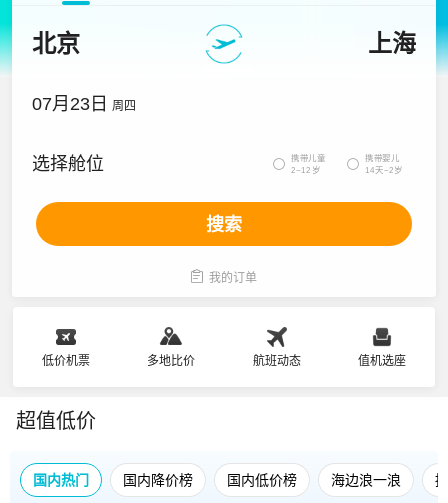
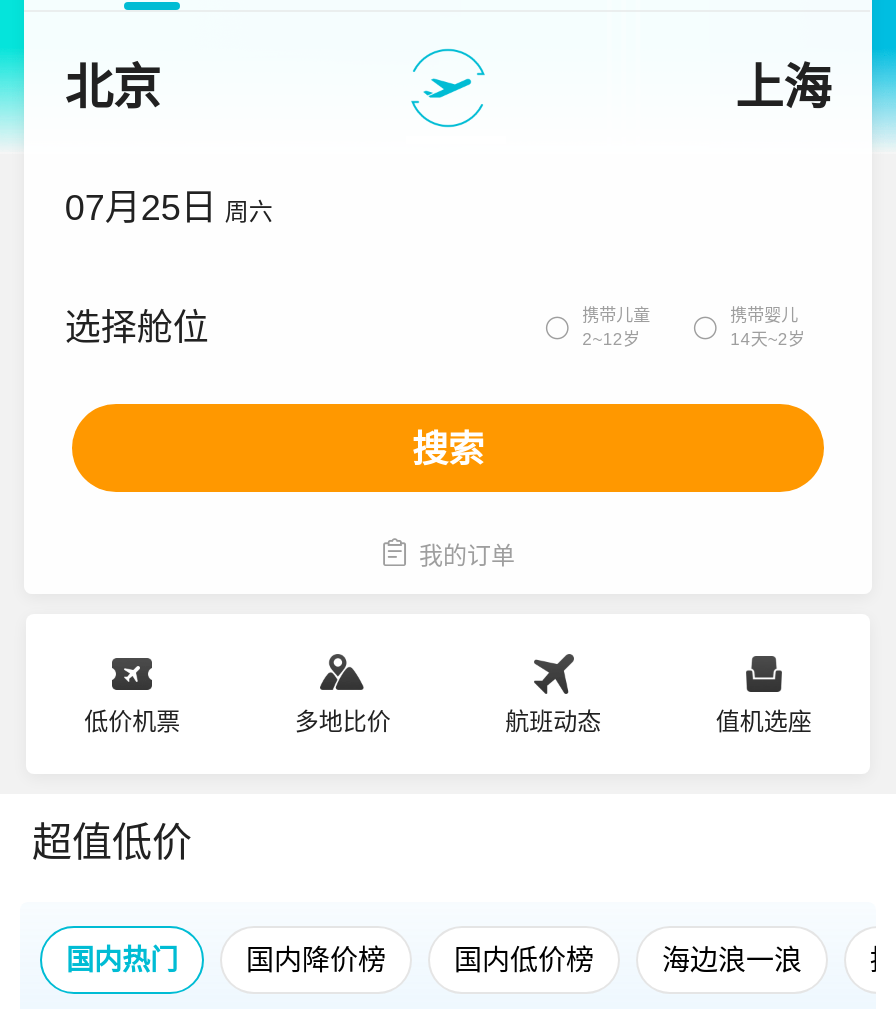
[32,94,136,114] 07月23日 周四 -> [65,188,273,228] 07月25日 周六

